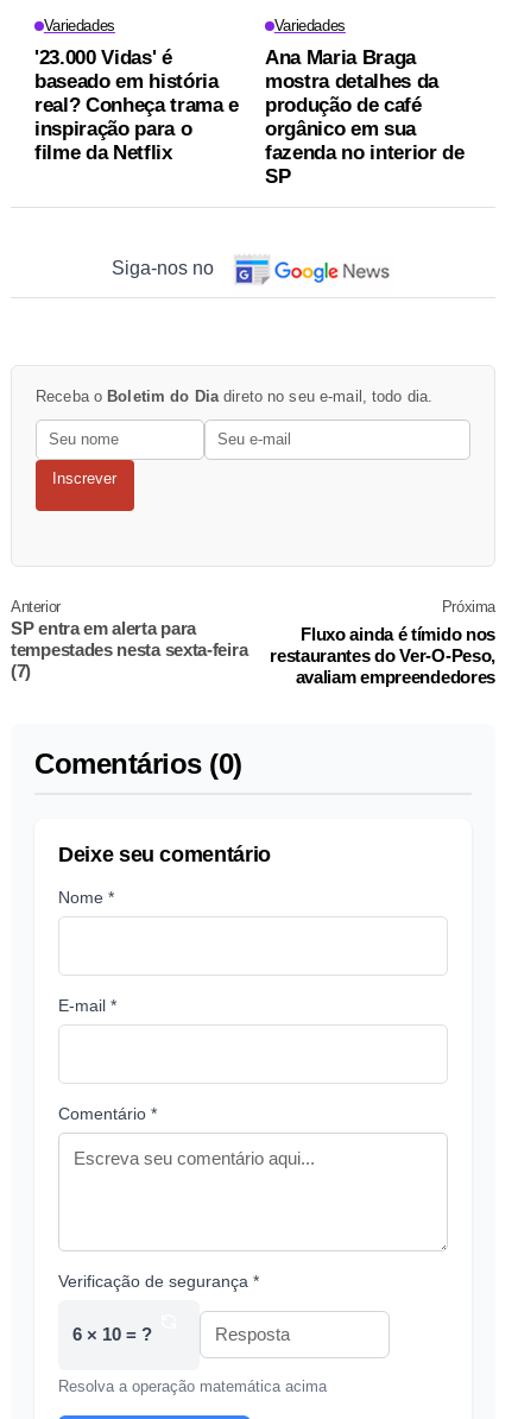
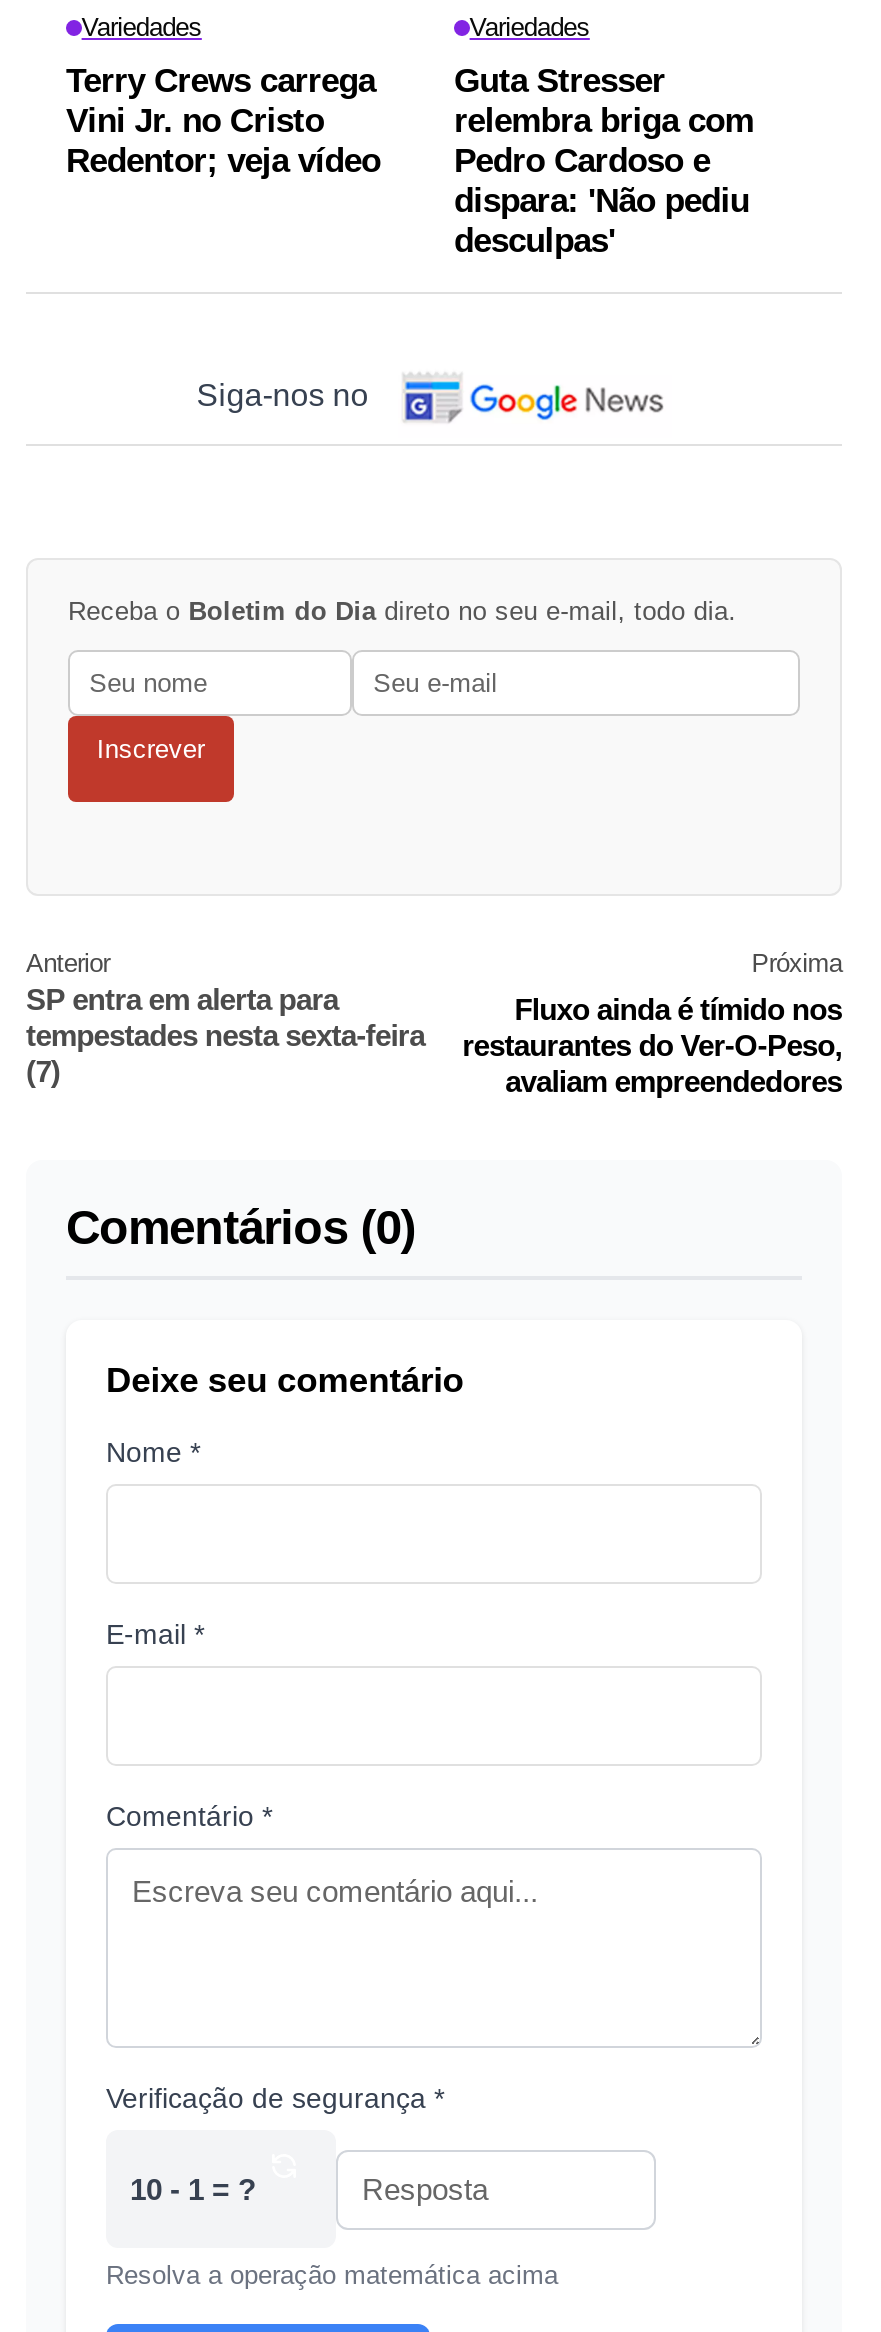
[34,47,239,164] '23.000 Vidas' é | baseado em história | real? Conheça trama e | inspiração para o | filme da Netflix -> [66,63,380,181] Terry Crews carrega | Vini Jr. no Cristo | Redentor; veja vídeo
[265,47,464,188] Ana Maria Braga | mostra detalhes da | produção de café | orgânico em sua | fazenda no interior de | SP -> [454,63,754,261] Guta Stresser | relembra briga com | Pedro Cardoso e | dispara: 'Não pediu | desculpas'
[72,1324,152,1344] 6 × 10 = ? -> [130,2172,256,2206] 10 - 1 = ?

